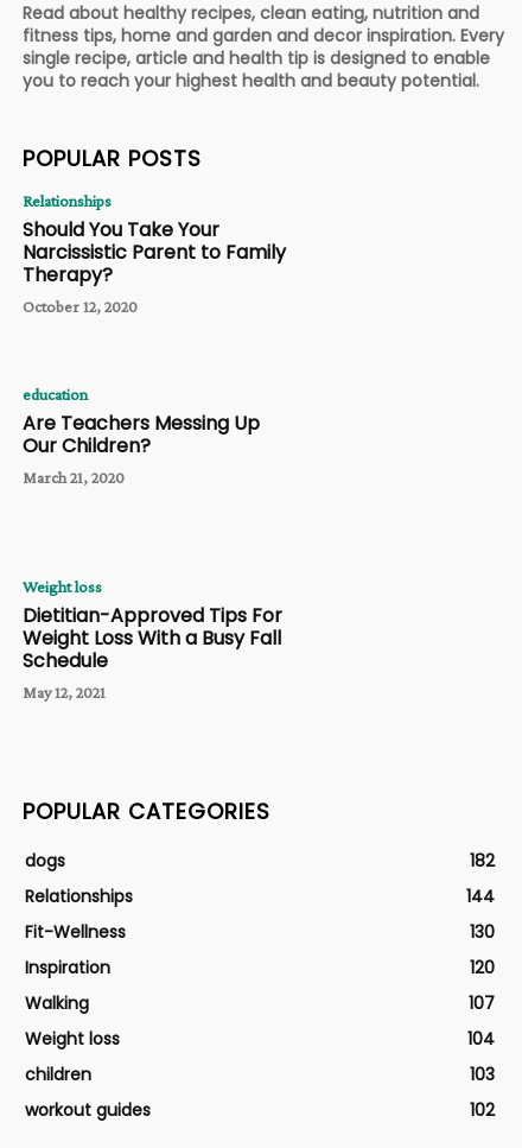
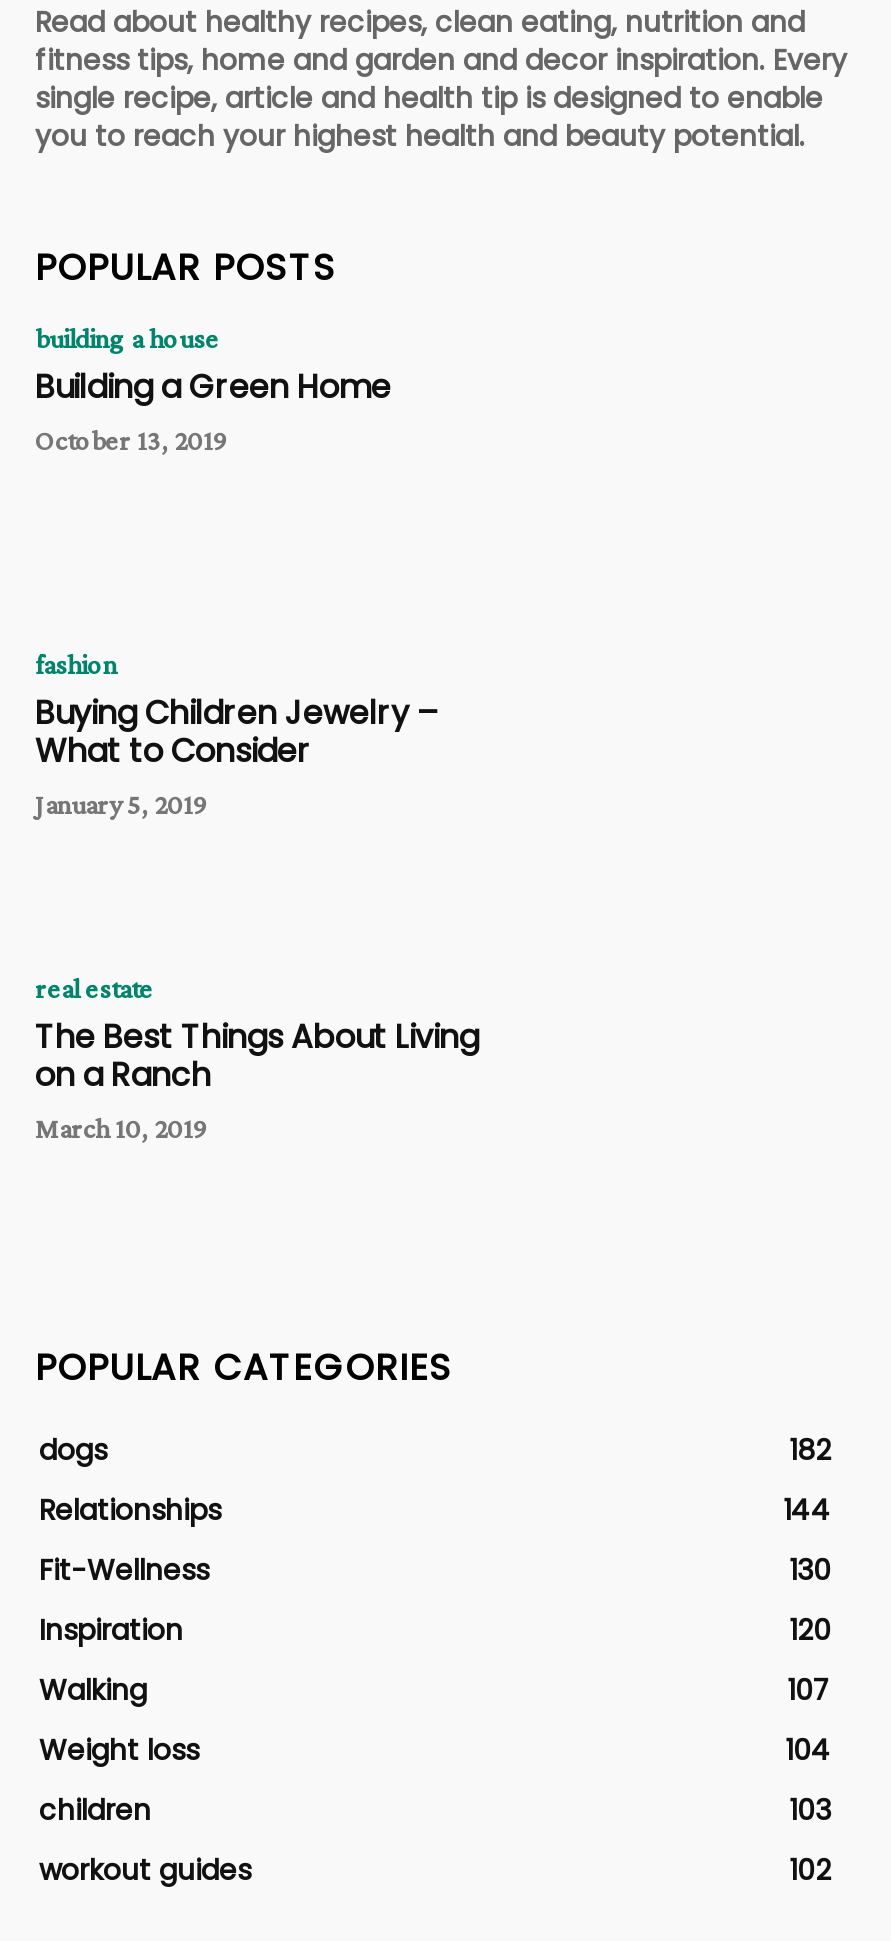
[23,191,286,316] Relationships | Should You Take Your | Narcissistic Parent to Family | Therapy? | October 12, 2020 -> [35,323,391,457] building a house | Building a Green Home | October 13, 2019
[23,384,260,487] education | Are Teachers Messing Up | Our Children? | March 21, 2020 -> [35,648,437,820] fashion | Buying Children Jewelry – | What to Consider | January 5, 2019
[23,577,282,702] Weight loss | Dietitian-Approved Tips For | Weight Loss With a Busy Fall | Schedule | May 12, 2021 -> [35,973,479,1145] real estate | The Best Things About Living | on a Ranch | March 10, 2019

